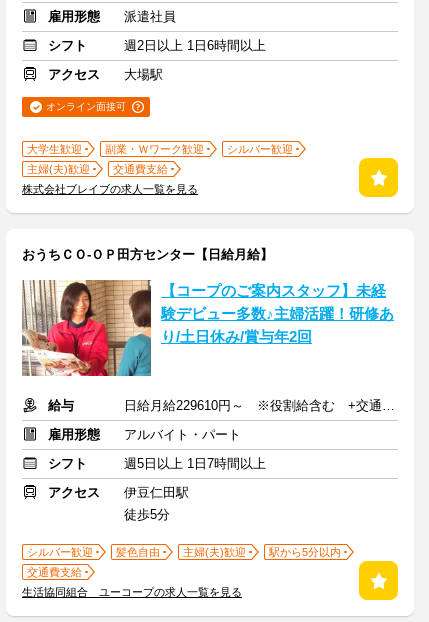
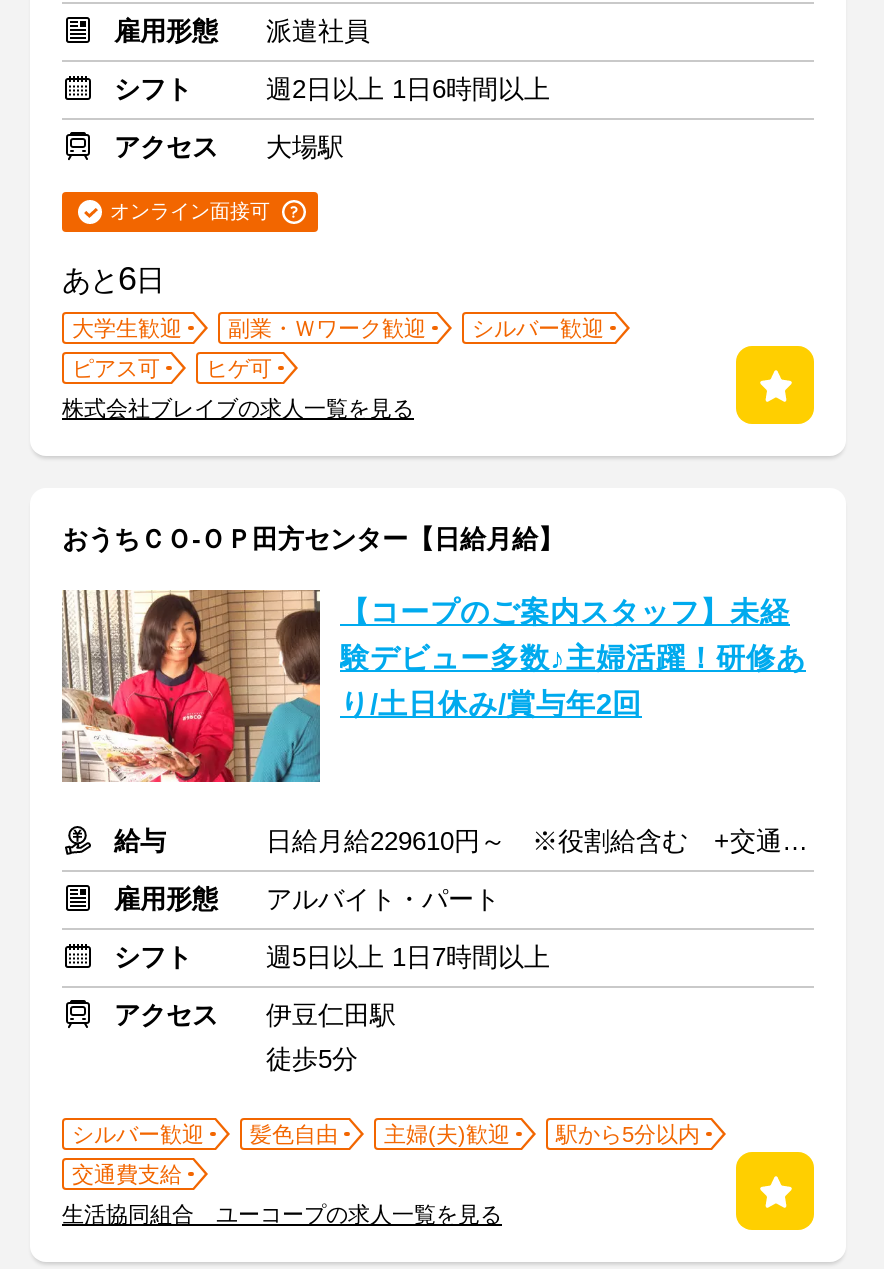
none -> [62,260,164,298] あと6日
[27,163,168,175] 主婦(夫)歓迎 | 交通費支給 -> [72,356,272,380] ピアス可 | ヒゲ可

